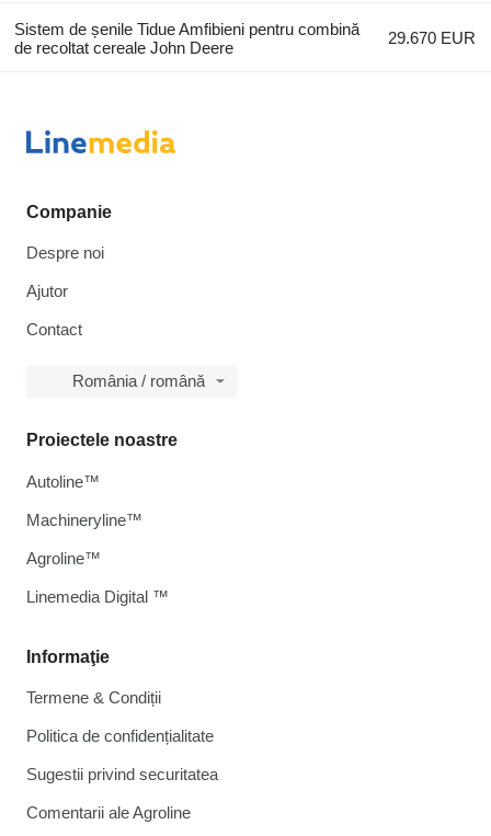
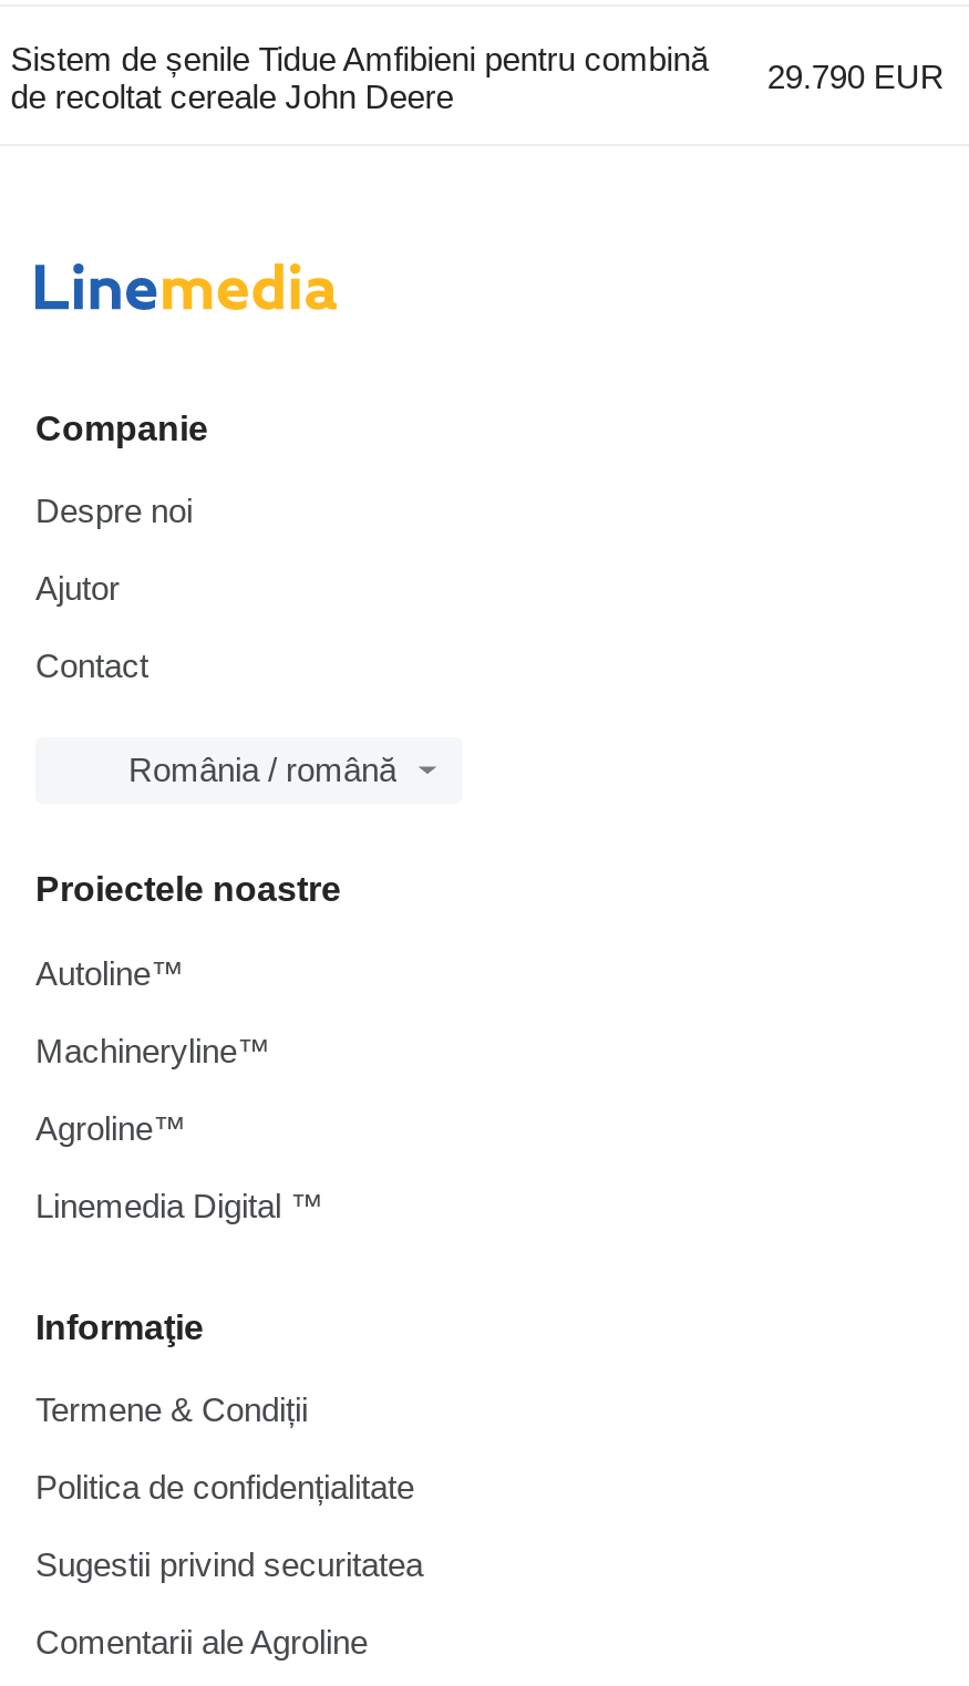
[14,20,476,47] Sistem de șenile Tidue Amfibieni pentru combină 29.670 EUR -> [11,41,944,96] Sistem de șenile Tidue Amfibieni pentru combină 29.790 EUR

